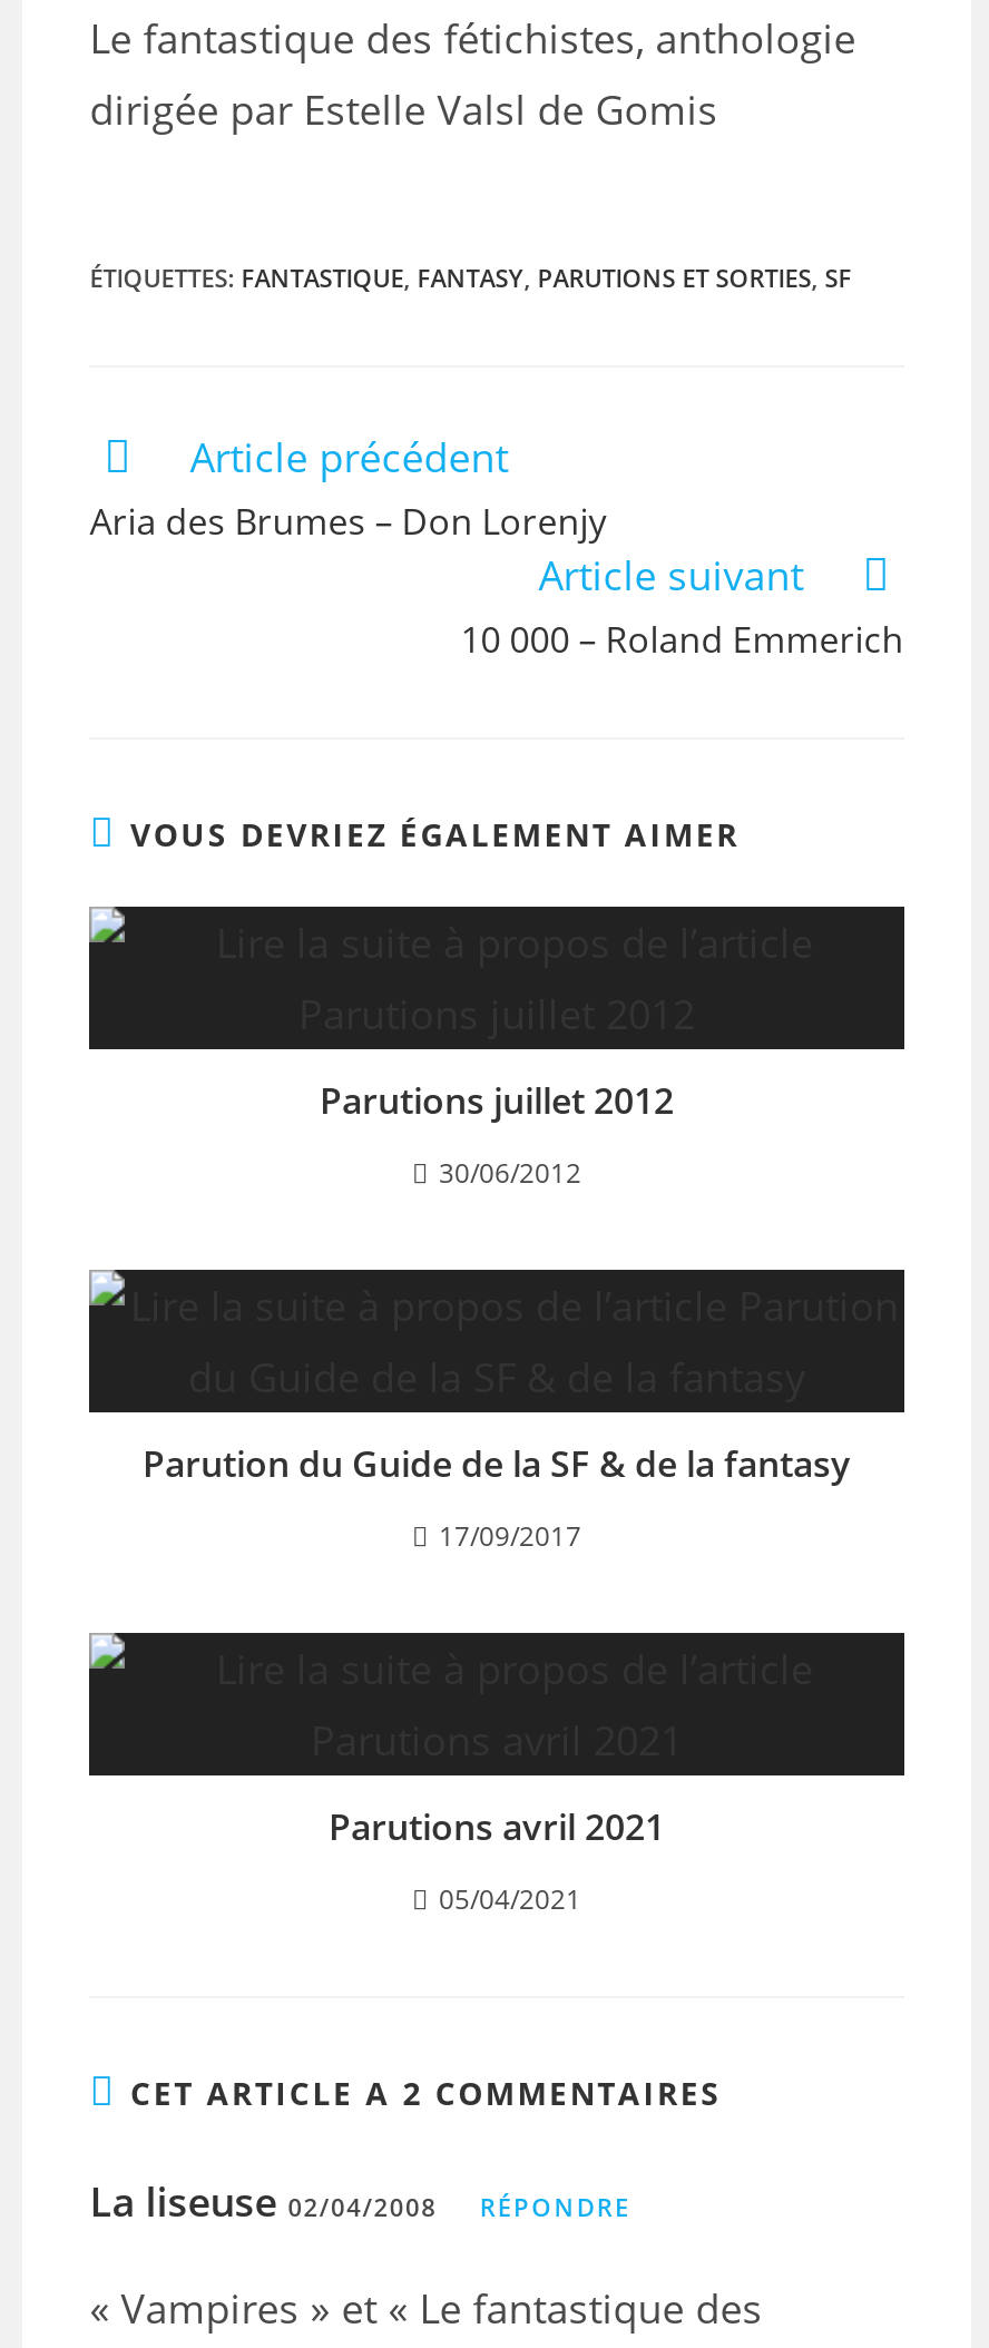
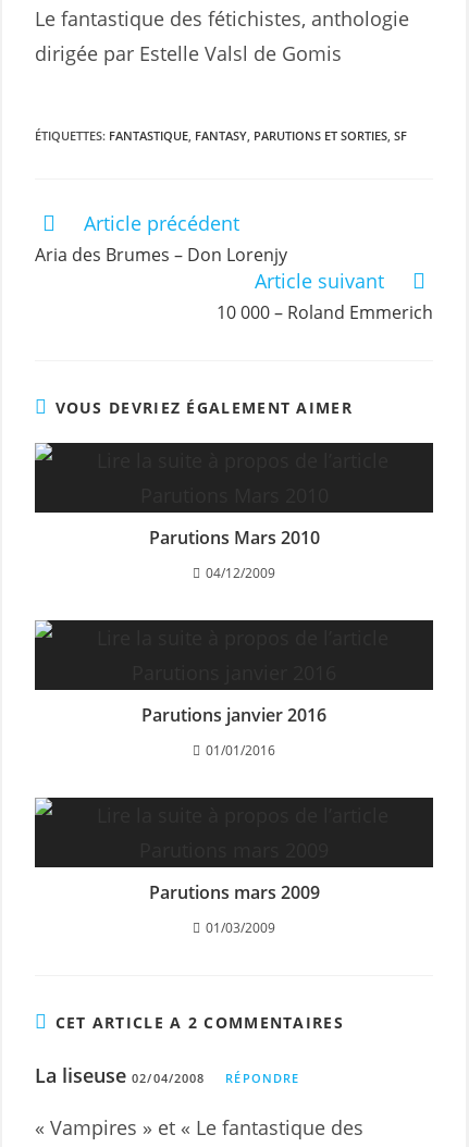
[320,1076,674,1125] Parutions juillet 2012 -> [149,526,319,550] Parutions Mars 2010
[439,1154,581,1192] 30/06/2012 -> [206,564,275,582] 04/12/2009
[143,1439,851,1488] Parution du Guide de la SF & de la fantasy -> [141,703,326,727] Parutions janvier 2016
[439,1517,581,1555] 17/09/2017 -> [206,741,275,760] 01/01/2016
[329,1802,665,1851] Parutions avril 2021 -> [149,880,319,904] Parutions mars 2009
[439,1880,581,1918] 05/04/2021 -> [206,918,275,937] 01/03/2009

